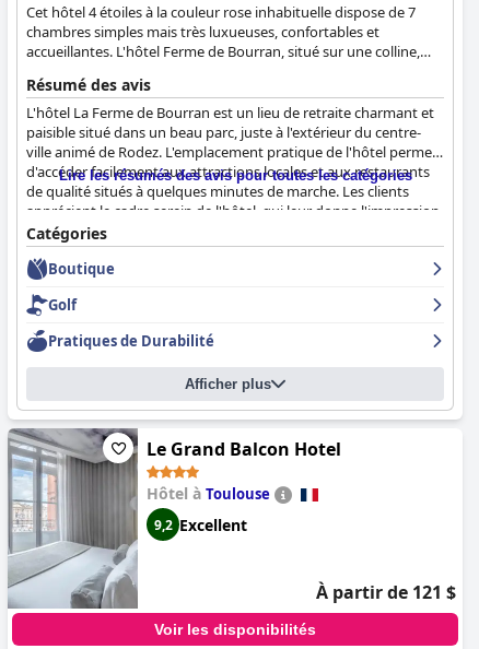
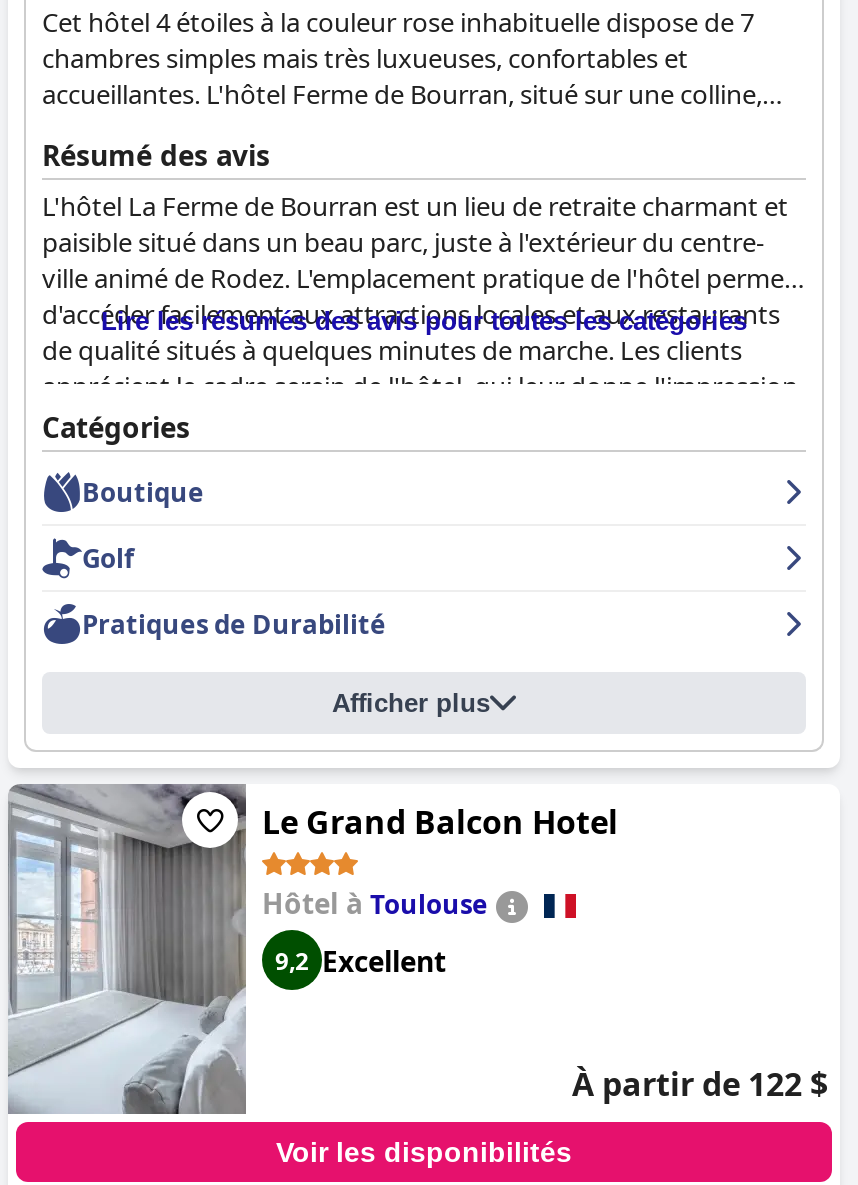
[316,580,456,604] À partir de 121 $ -> [572,1062,828,1106] À partir de 122 $

